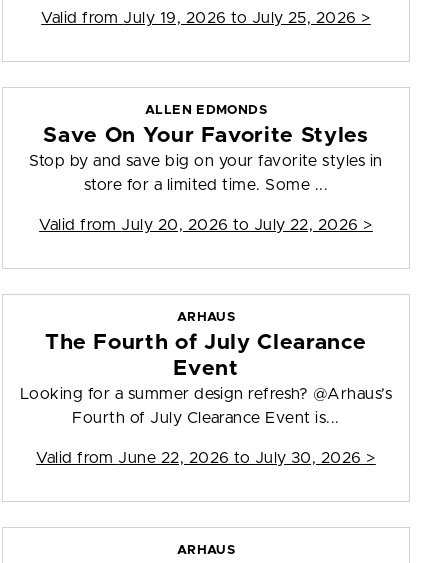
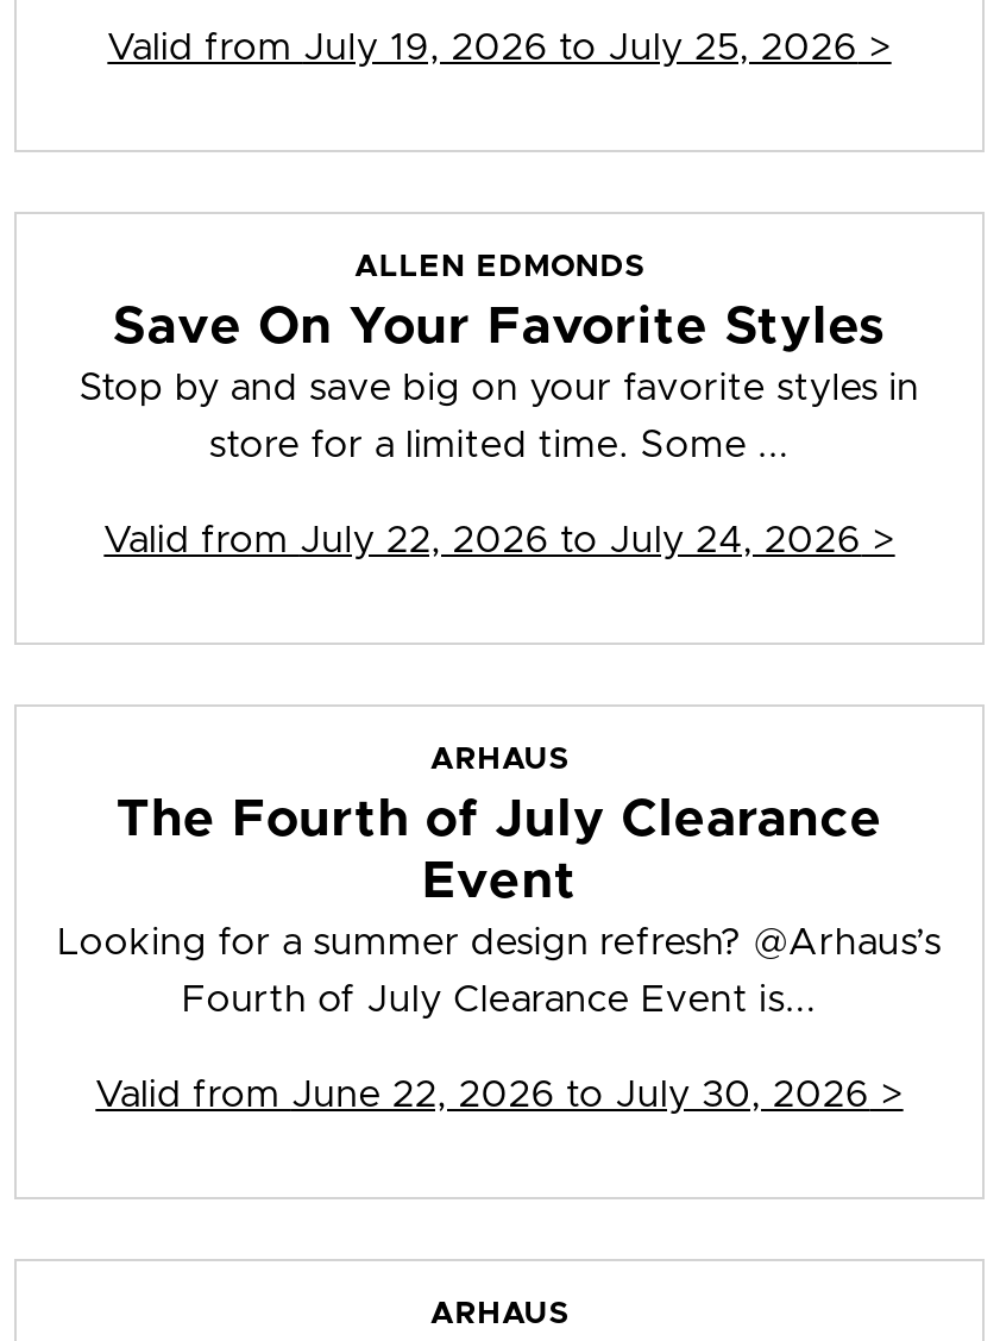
[39,217,373,233] Valid from July 20, 2026 to July 22, 2026 > -> [104,522,895,560] Valid from July 22, 2026 to July 24, 2026 >

